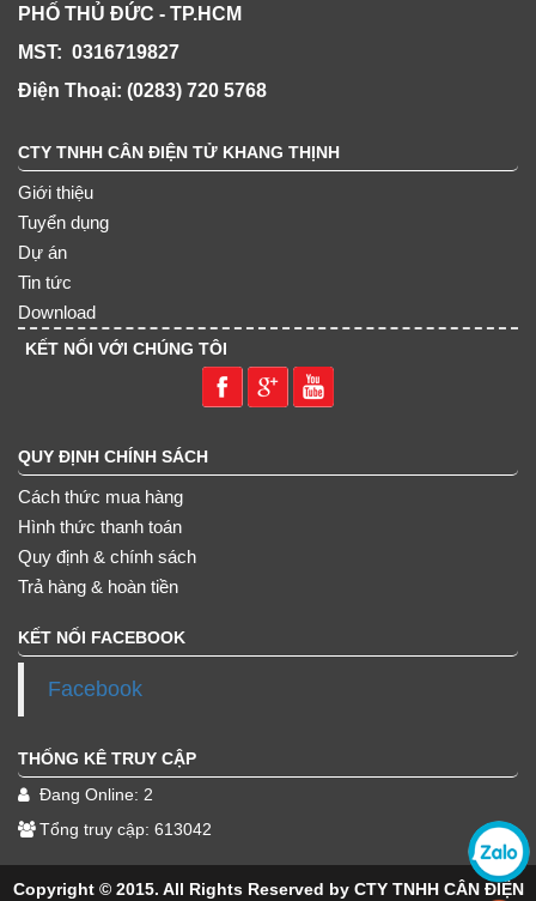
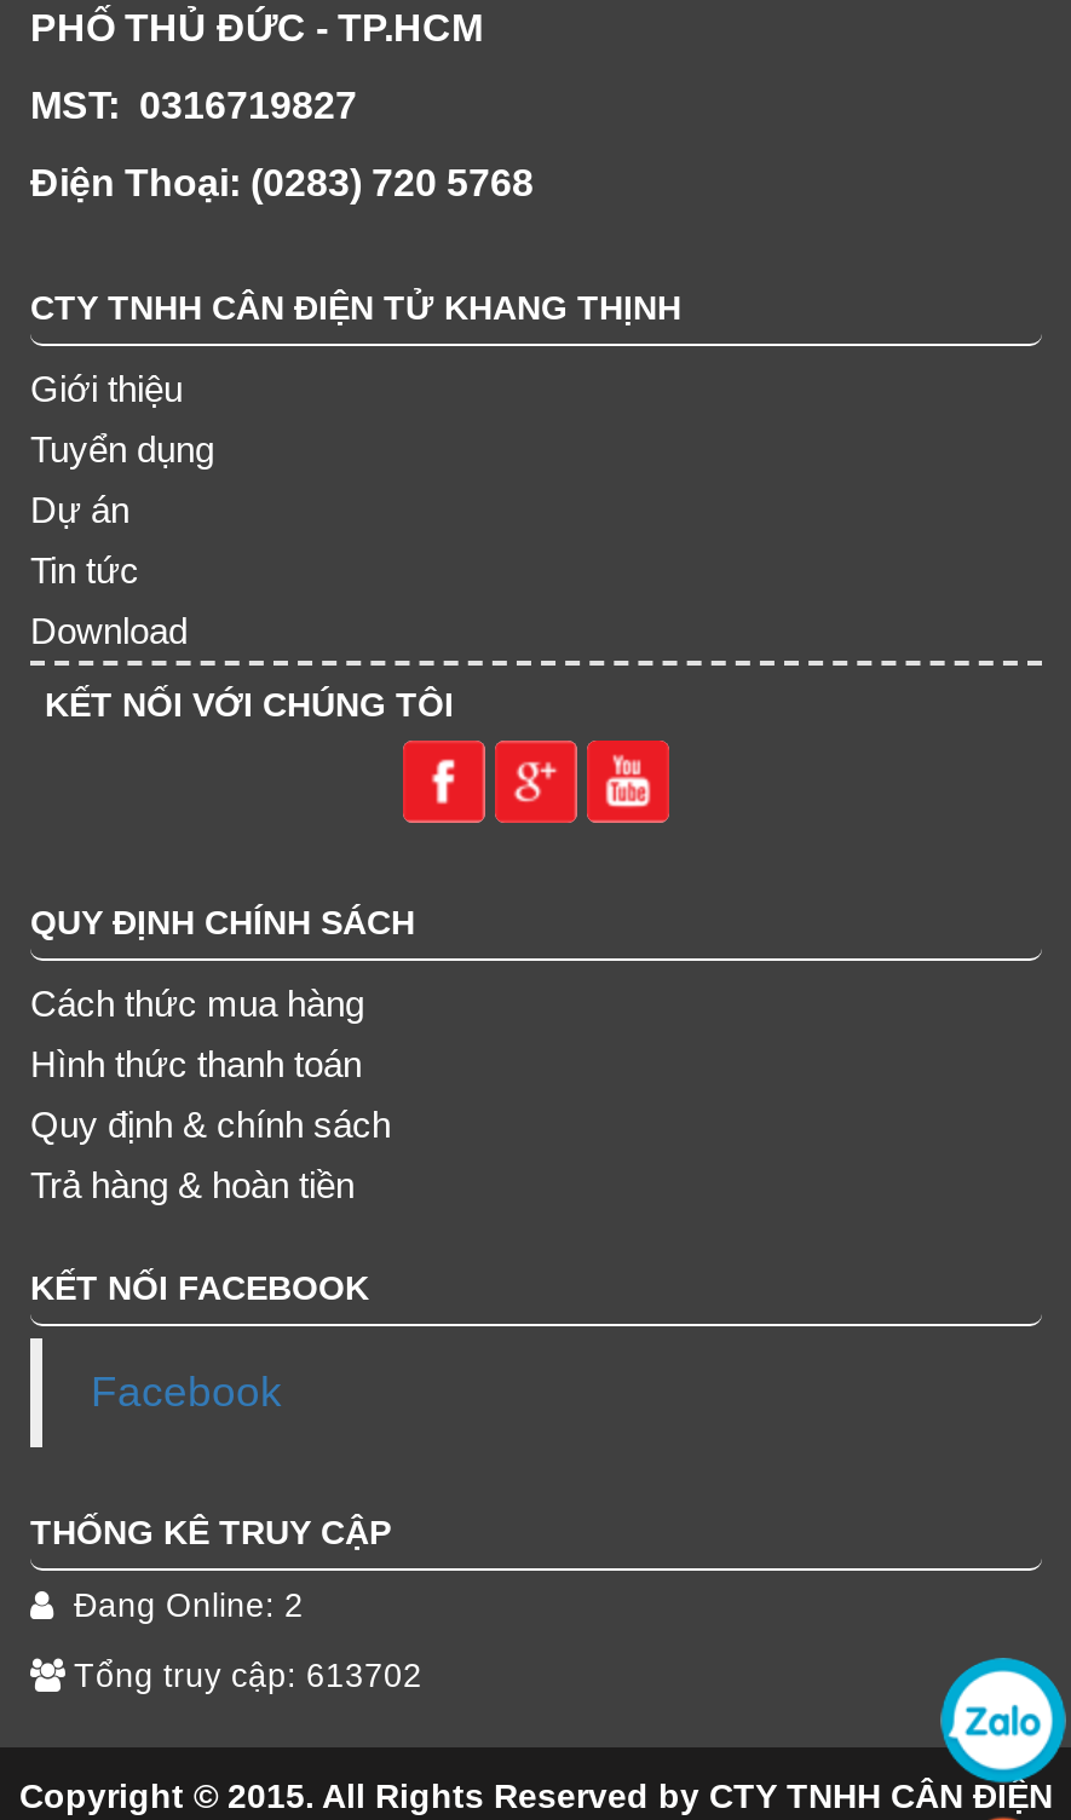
[35,820,212,838] Tổng truy cập: 613042 -> [64,1657,422,1693] Tổng truy cập: 613702

